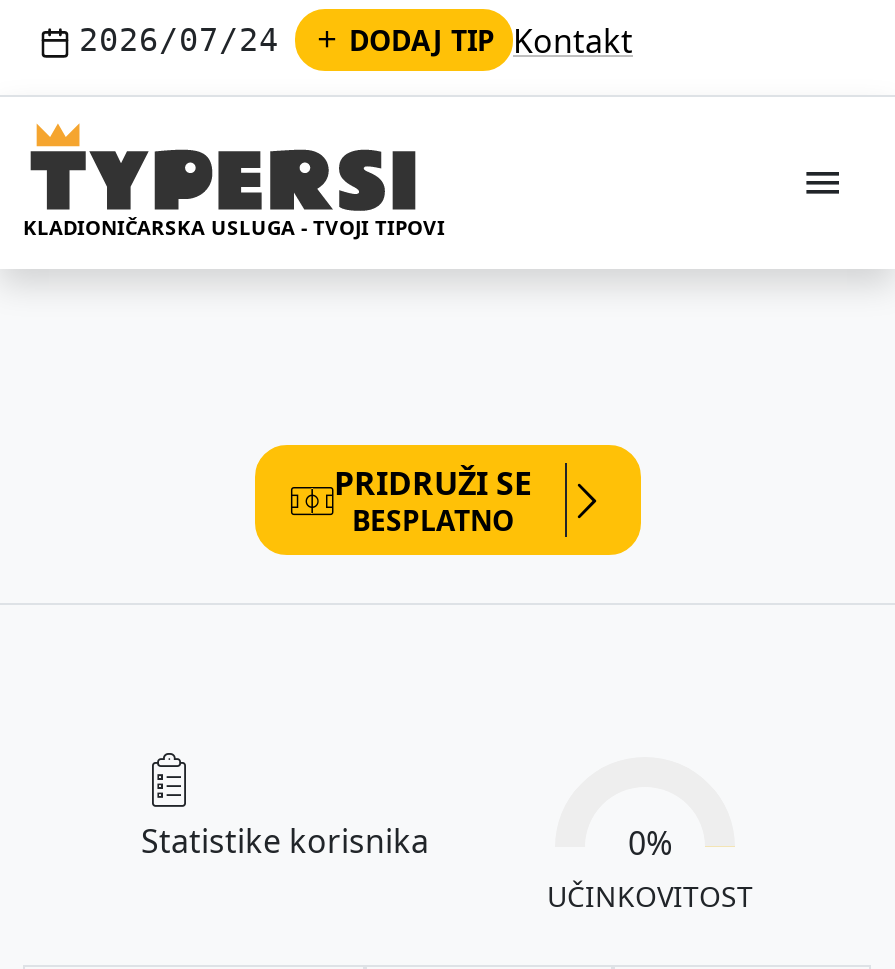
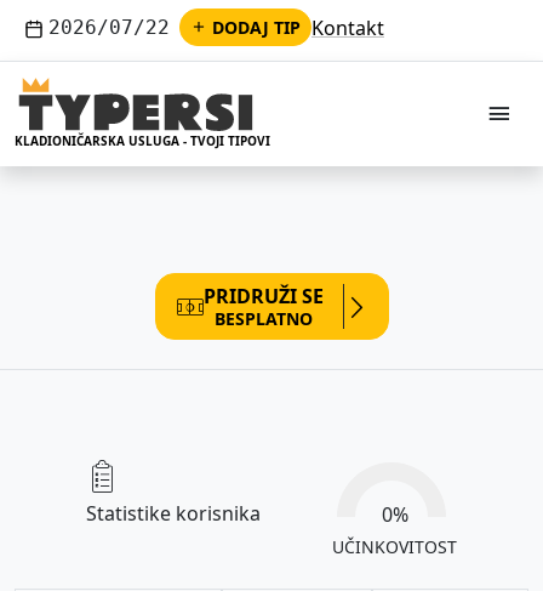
[79,18,633,62] 2026/07/24 DODAJ TIP Kontakt -> [48,14,384,41] 2026/07/22 DODAJ TIP Kontakt

